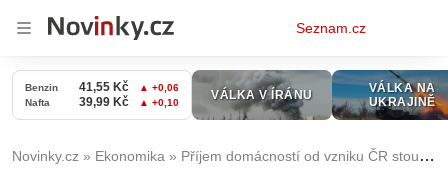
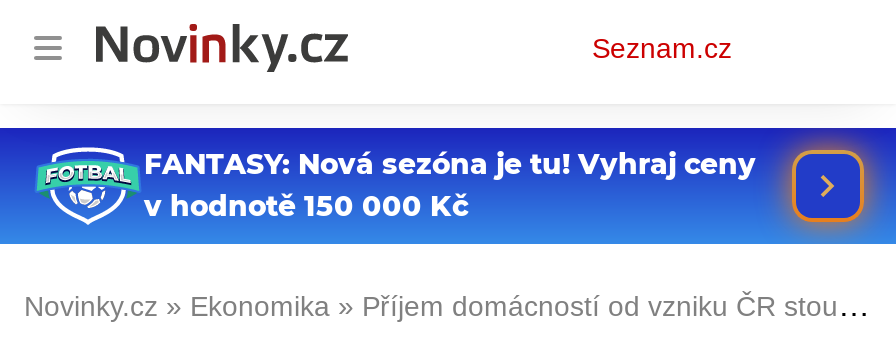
[3,68,445,125] [image] -> [6,126,890,246] [image]

